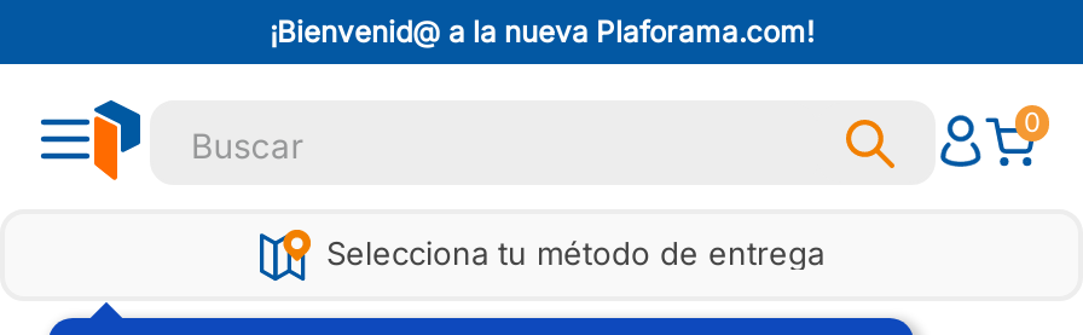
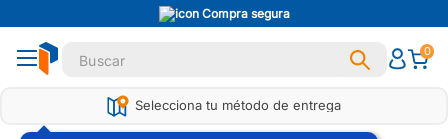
[270,13,813,50] ¡Bienvenid@ a la nueva Plaforama.com! -> [198,5,289,20] Compra segura

